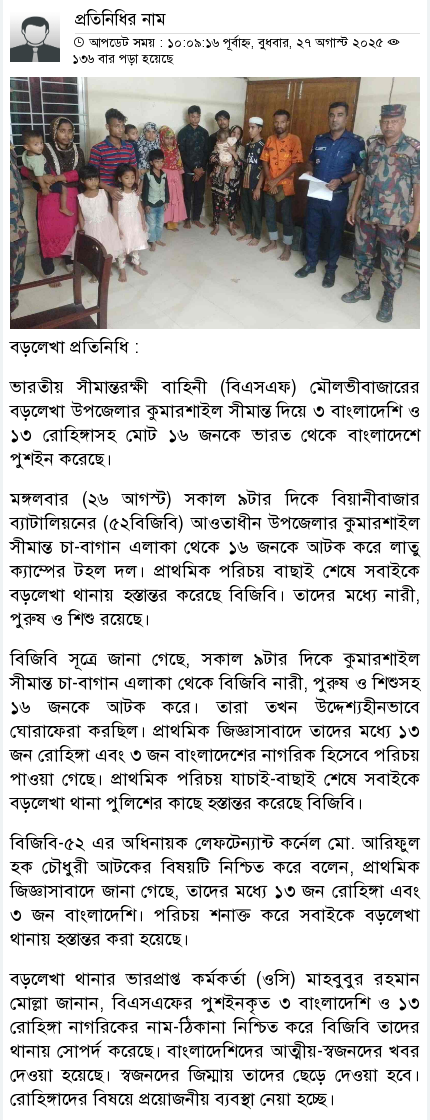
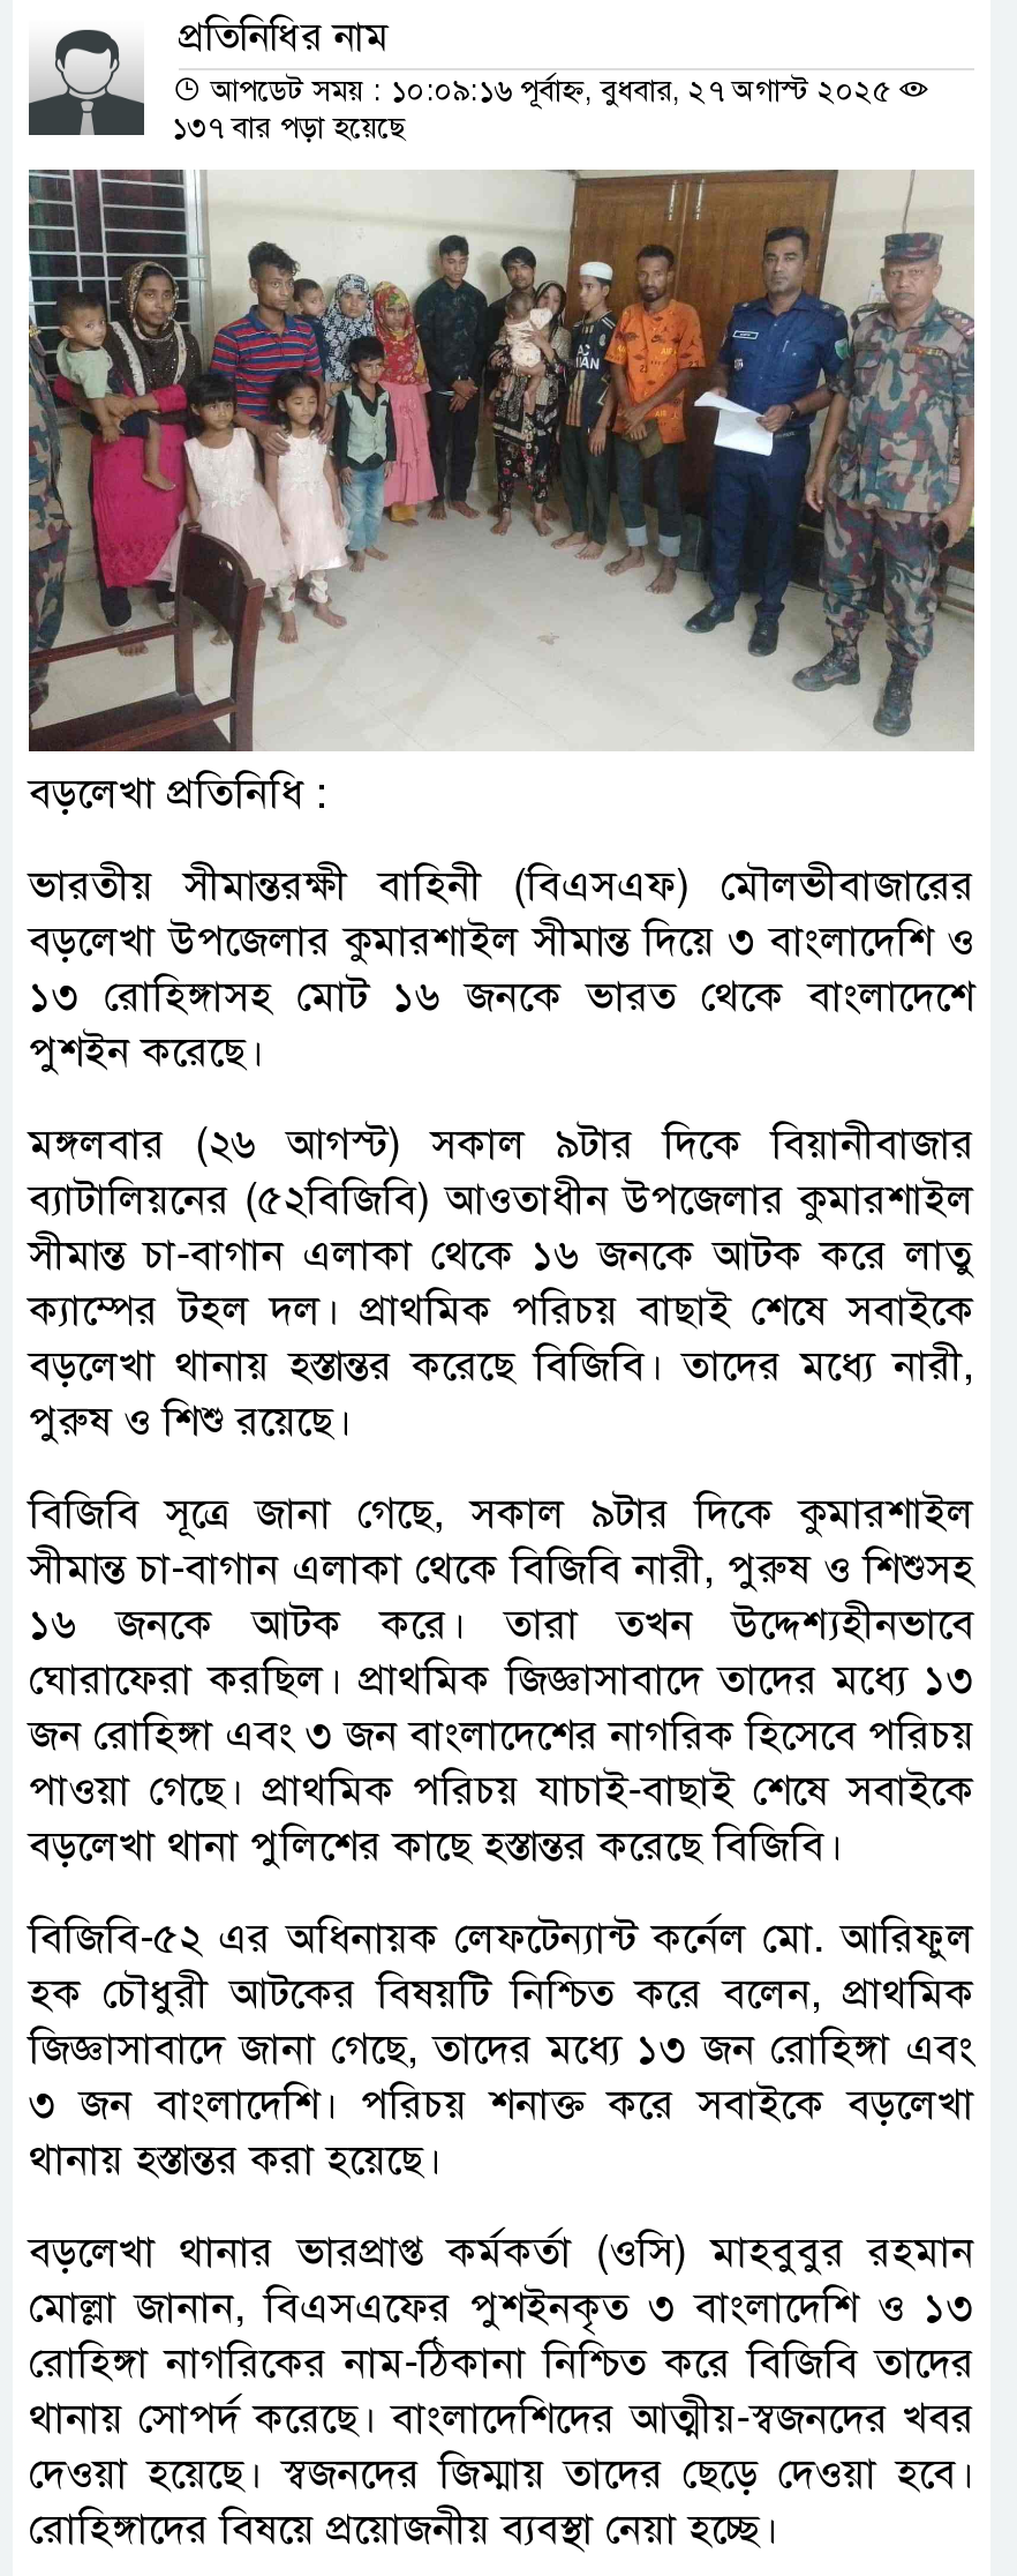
[72,51,173,67] ১৩৬ বার পড়া হয়েছে -> [172,110,405,147] ১৩৭ বার পড়া হয়েছে

